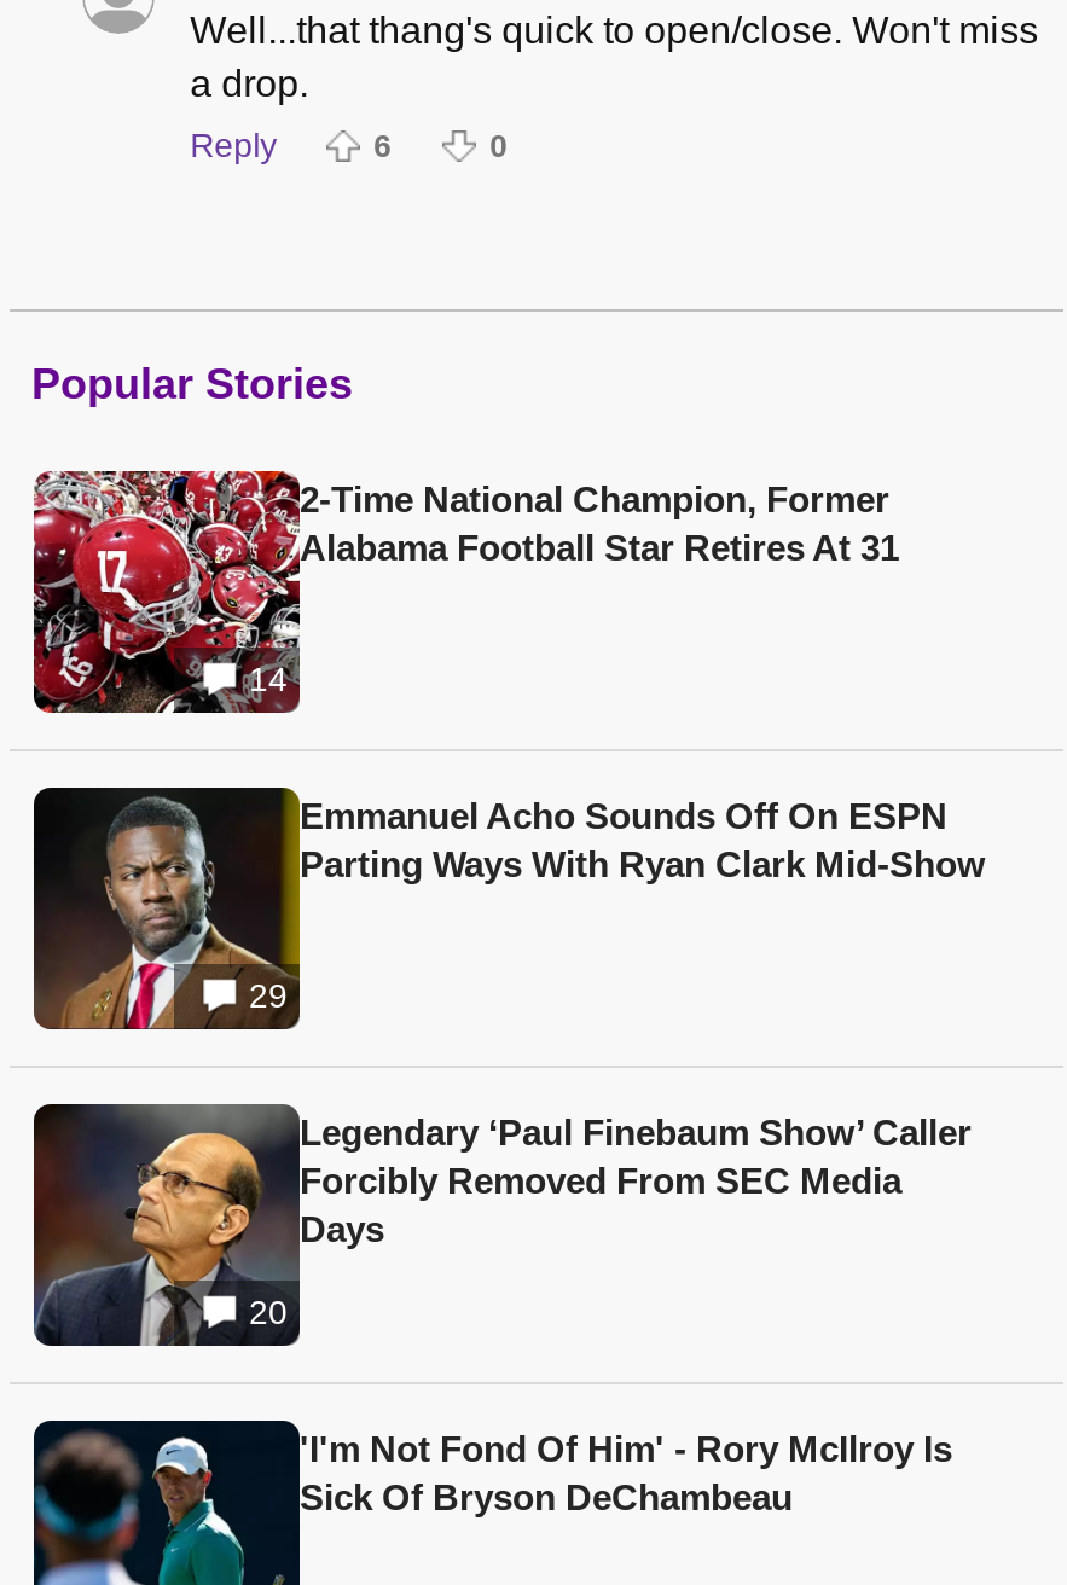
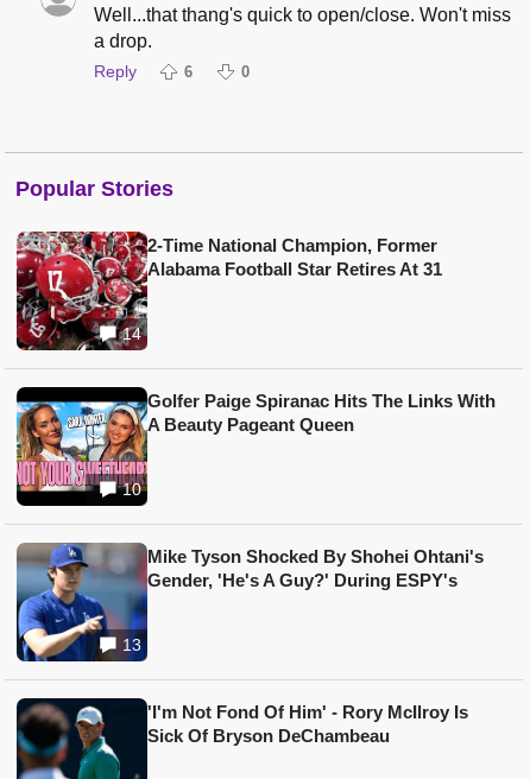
[31,795,302,1032] [image] | 29 -> [15,389,149,507] [image] | 10
[300,796,986,885] Emmanuel Acho Sounds Off On ESPN | Parting Ways With Ryan Clark Mid-Show -> [147,391,496,435] Golfer Paige Spiranac Hits The Links With | A Beauty Pageant Queen
[31,1102,297,1348] [image] | 20 -> [15,543,146,663] [image] | 13
[300,1112,972,1250] Legendary ‘Paul Finebaum Show’ Caller | Forcibly Removed From SEC Media | Days -> [147,547,484,591] Mike Tyson Shocked By Shohei Ohtani's | Gender, 'He's A Guy?' During ESPY's

